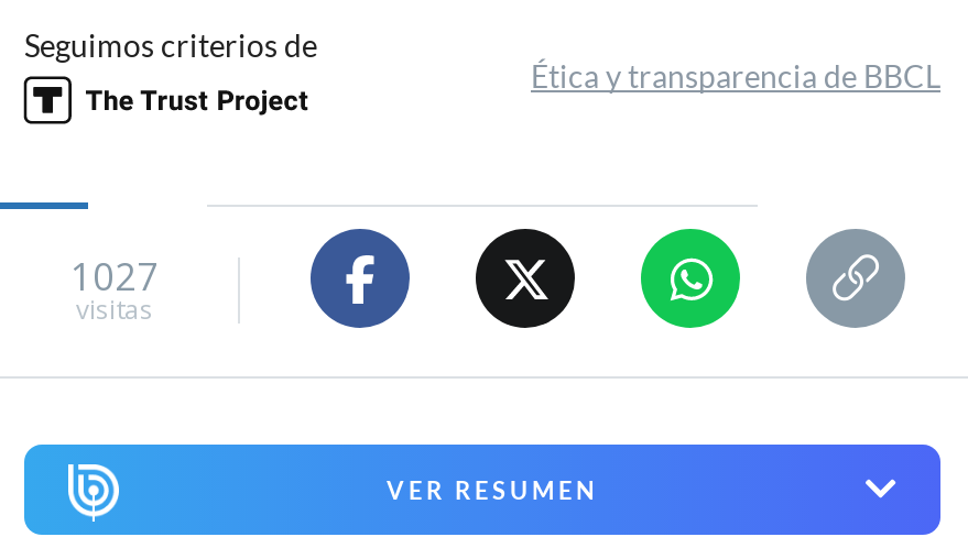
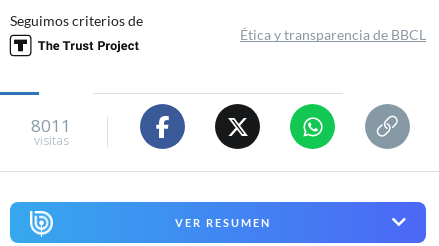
[70,250,159,301] 1027 -> [31,114,71,137] 8011

